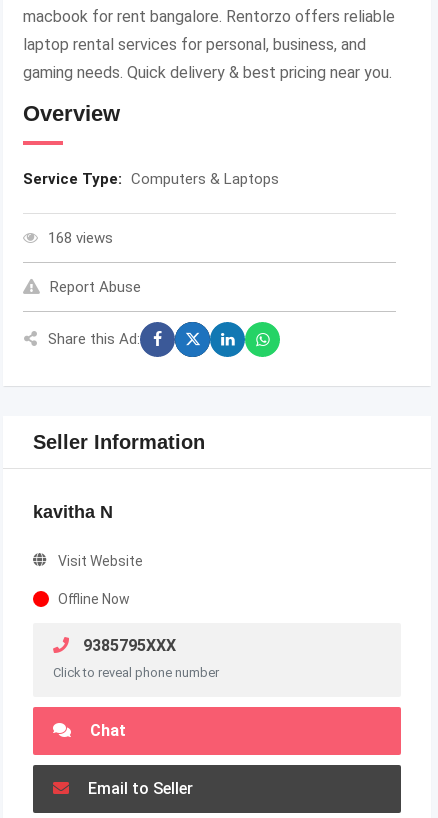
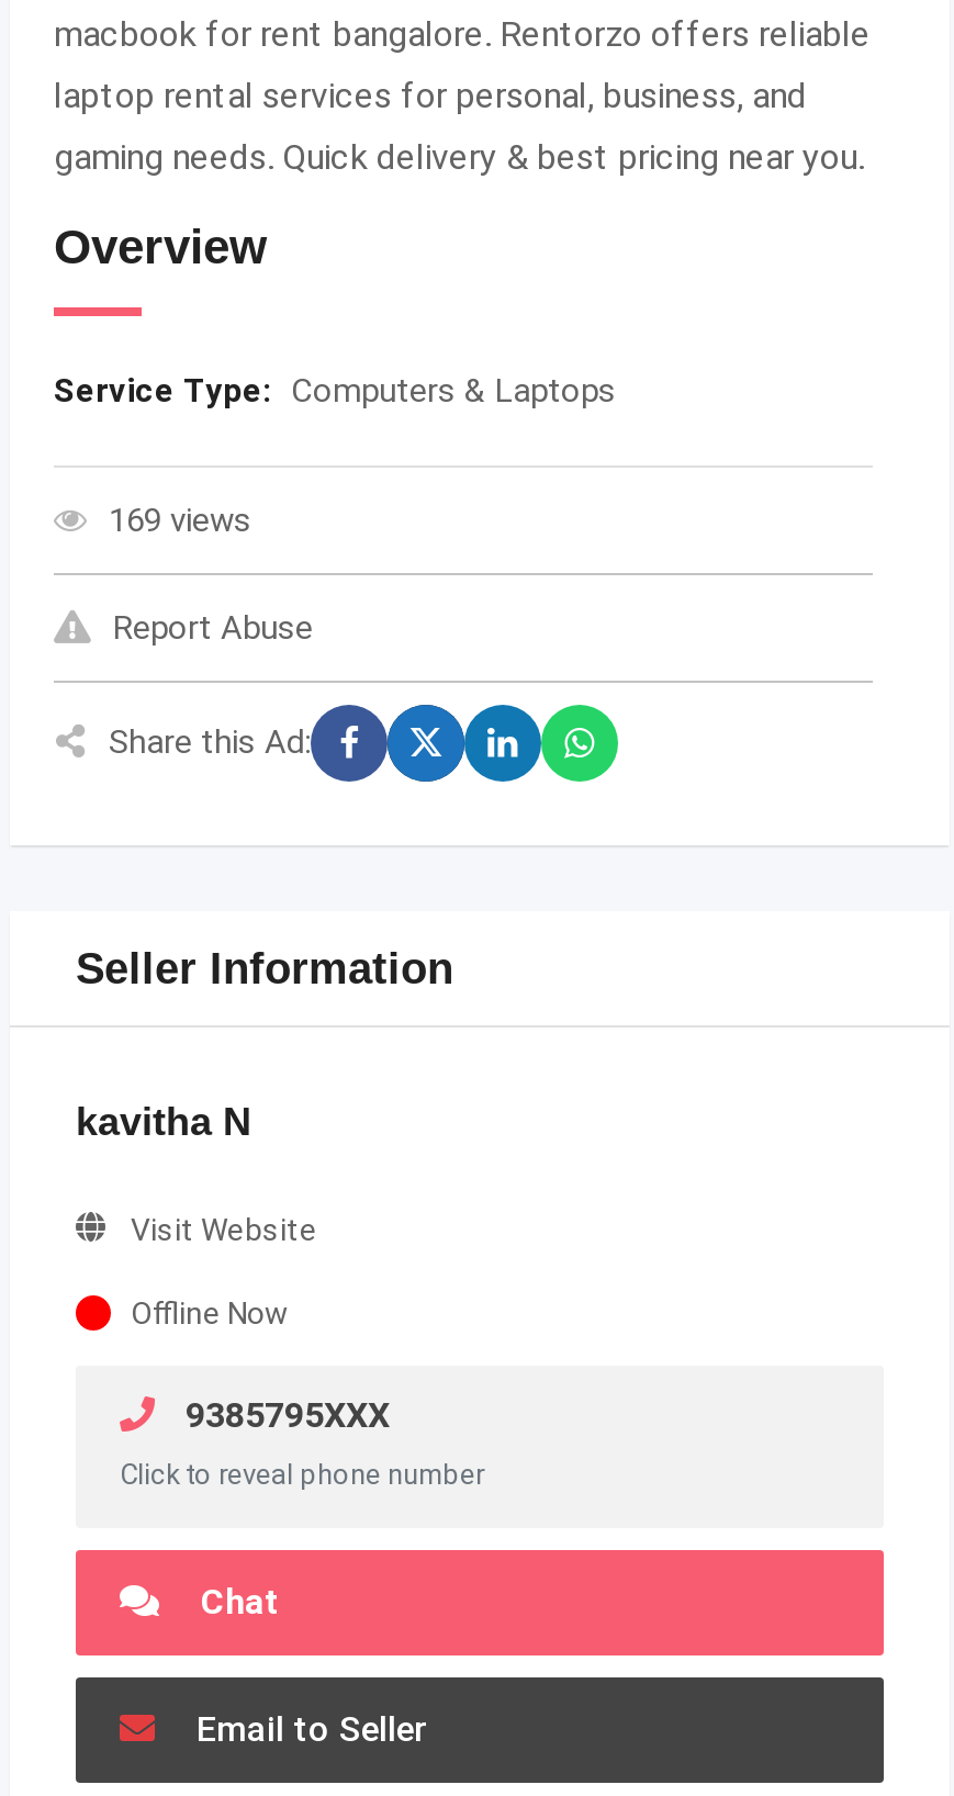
[48,229,113,247] 168 views -> [109,500,251,540] 169 views

